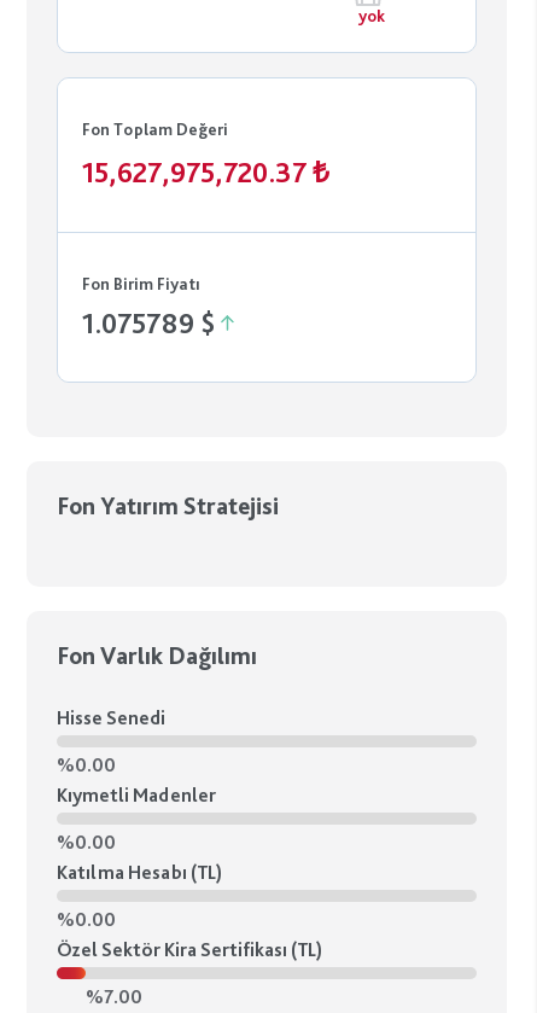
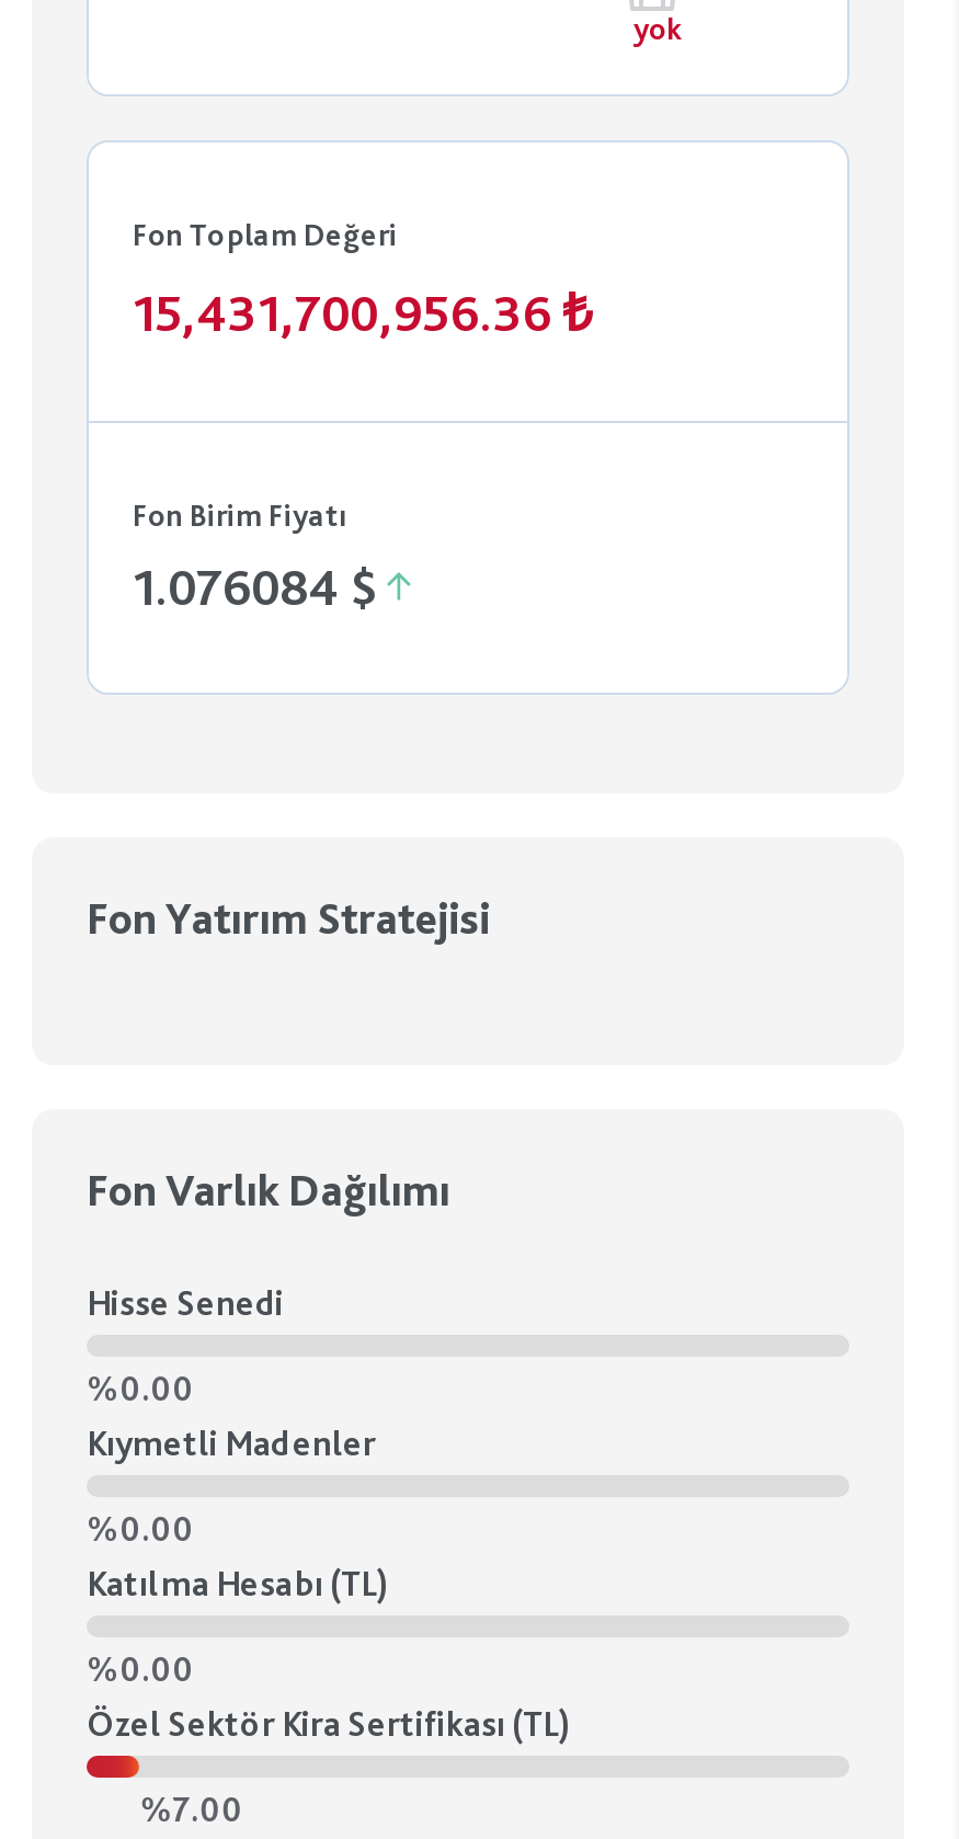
[82,155,329,190] 15,627,975,720.37 ₺ -> [133,281,593,344] 15,431,700,956.36 ₺
[82,305,216,340] 1.075789 $ -> [133,555,378,618] 1.076084 $

